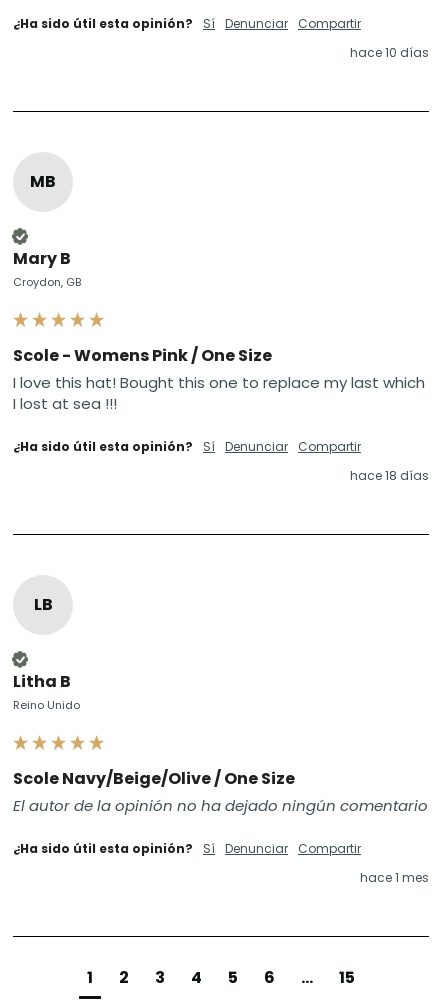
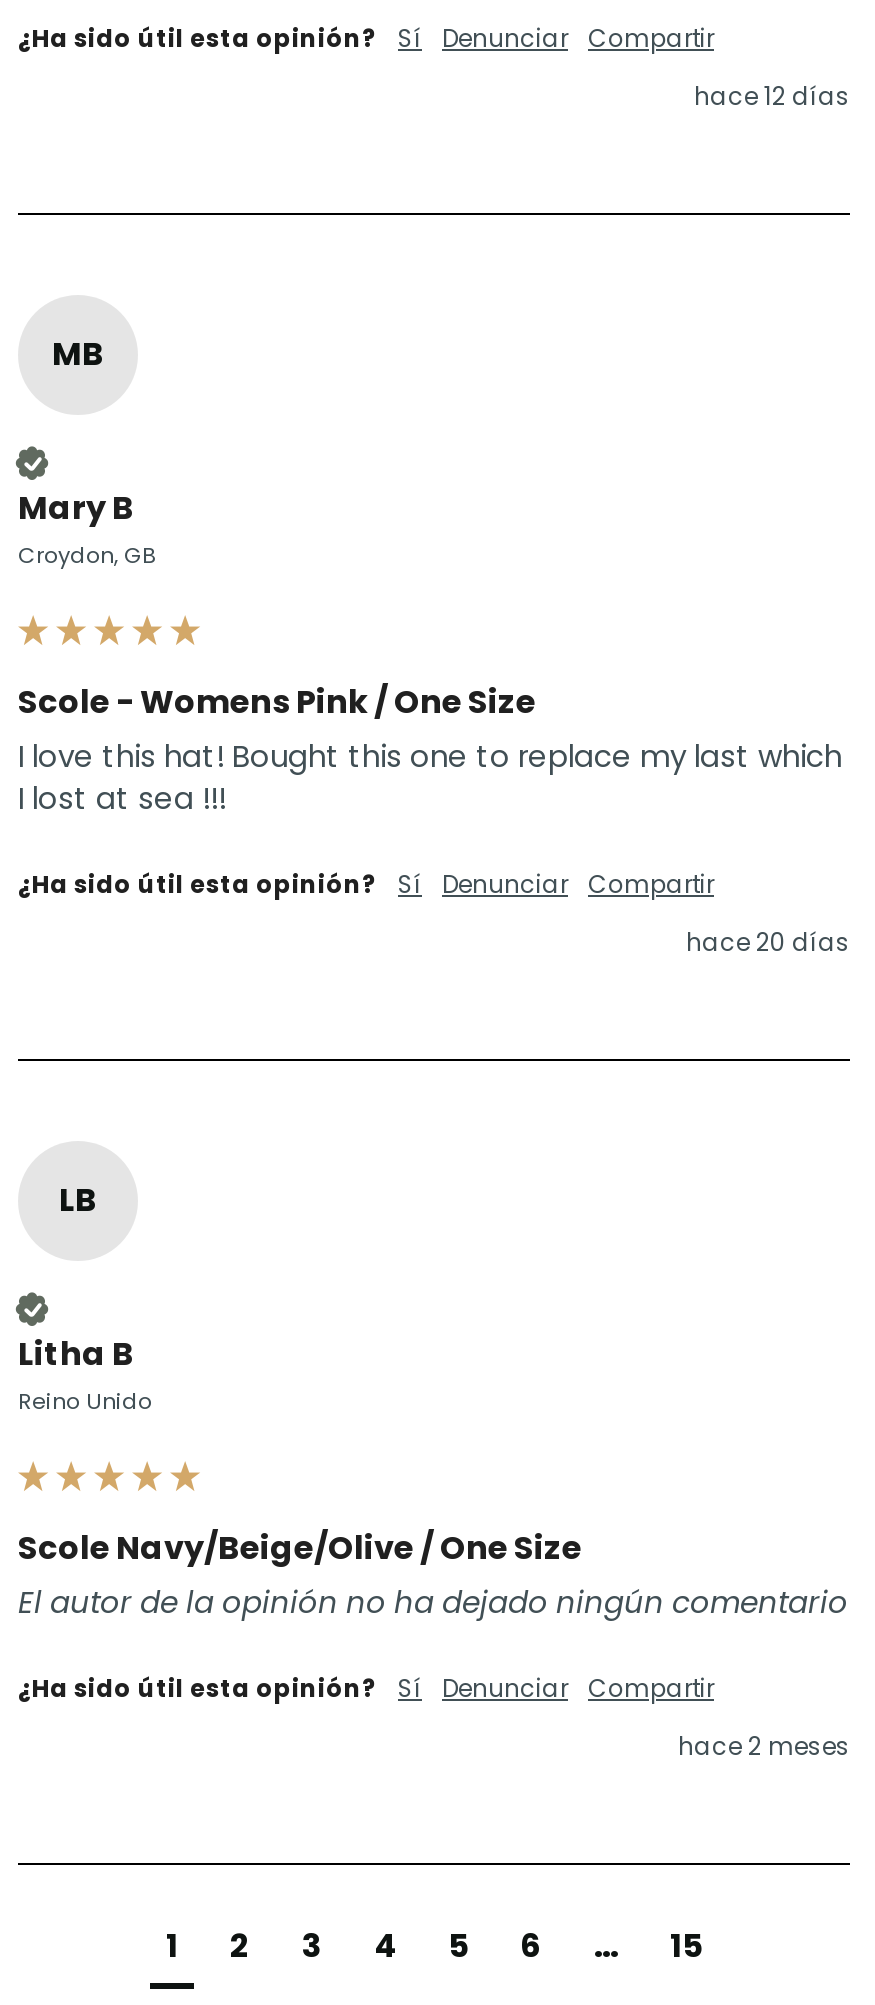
[350,44,429,61] hace 10 días -> [694,78,850,112] hace 12 días
[350,467,429,484] hace 18 días -> [686,924,850,958] hace 20 días
[360,869,429,886] hace 1 mes -> [678,1728,850,1762] hace 2 meses

